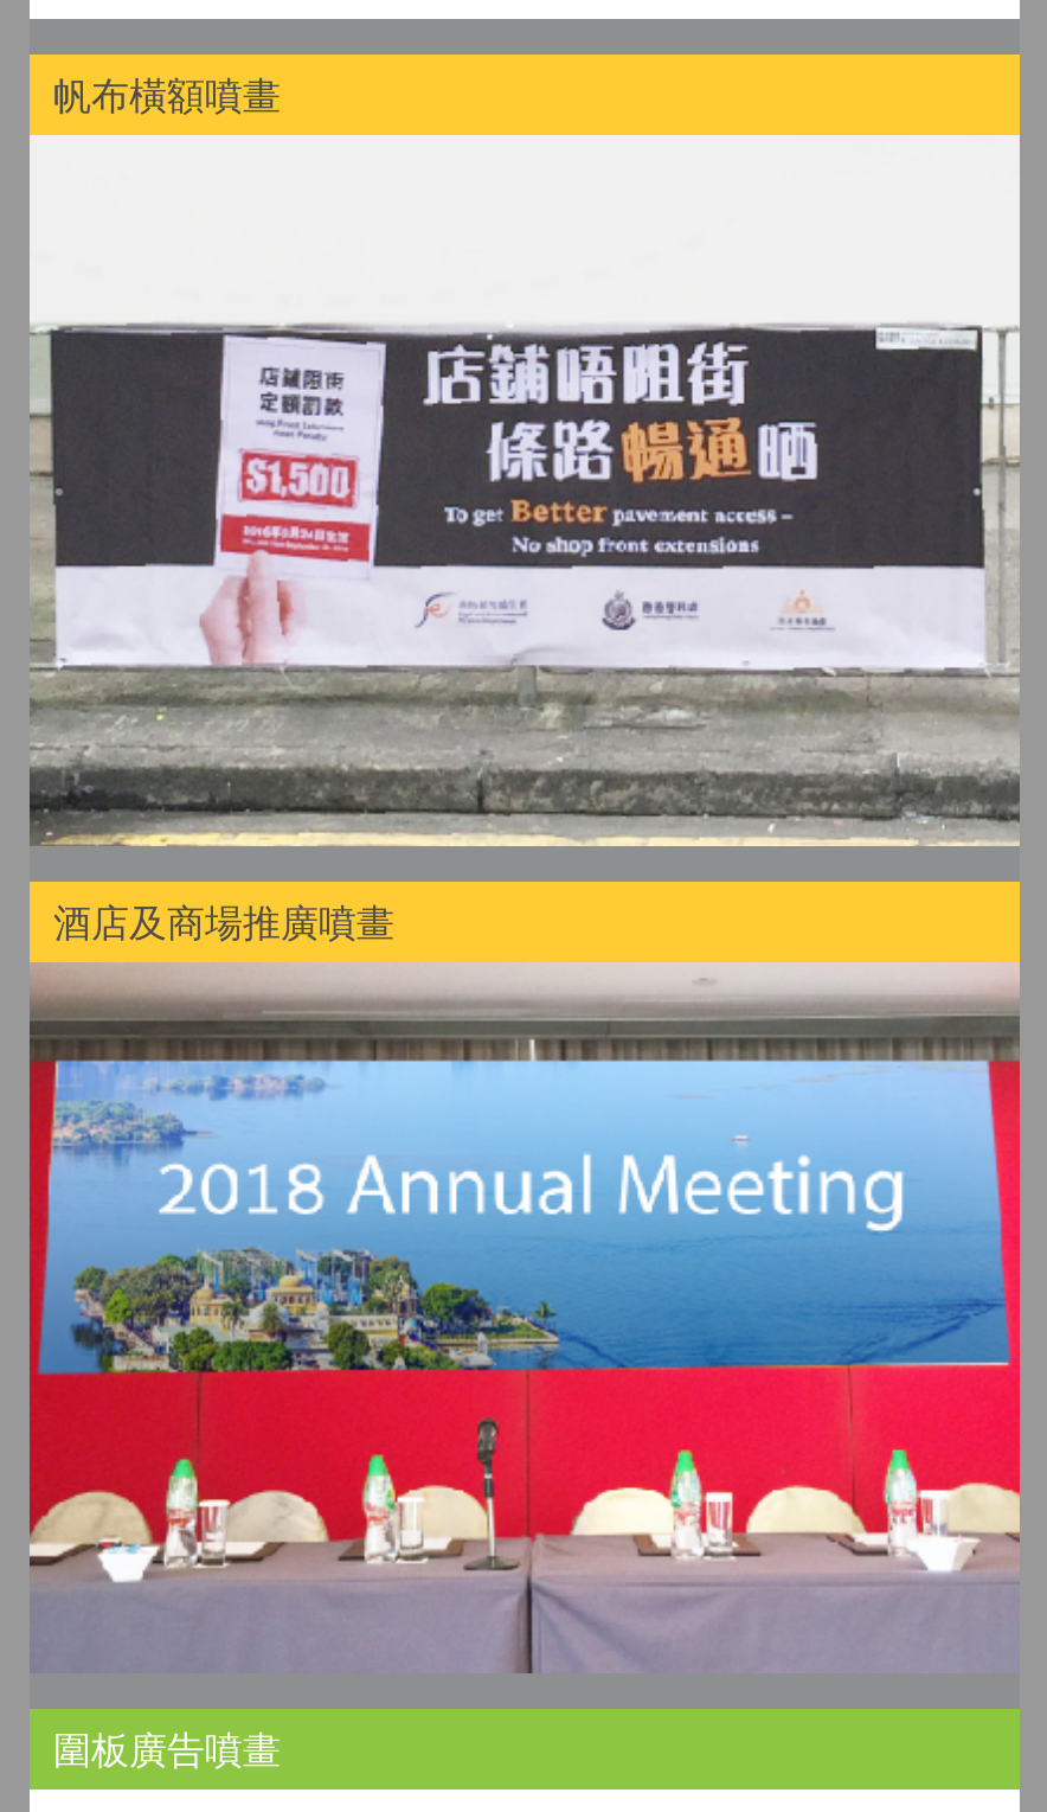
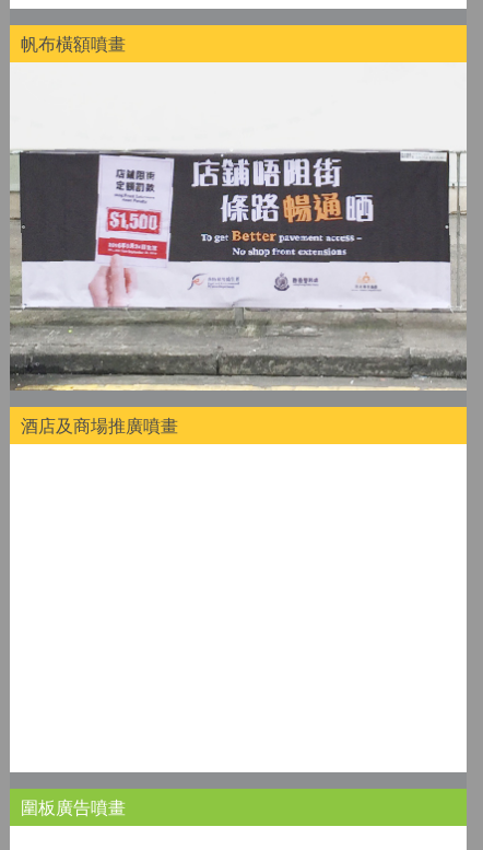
[27,962,1022,1673] [image] -> none

